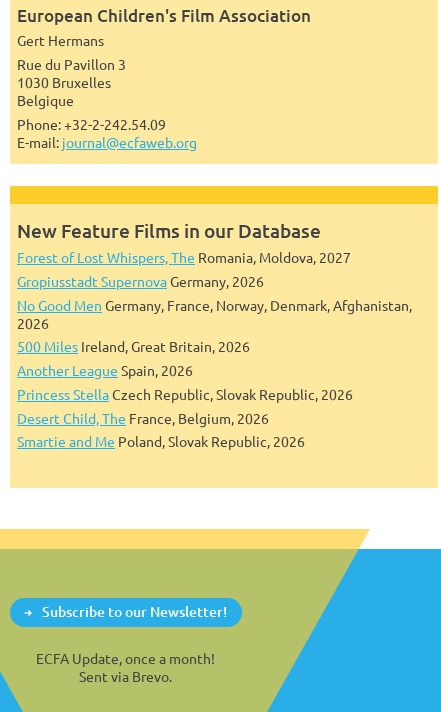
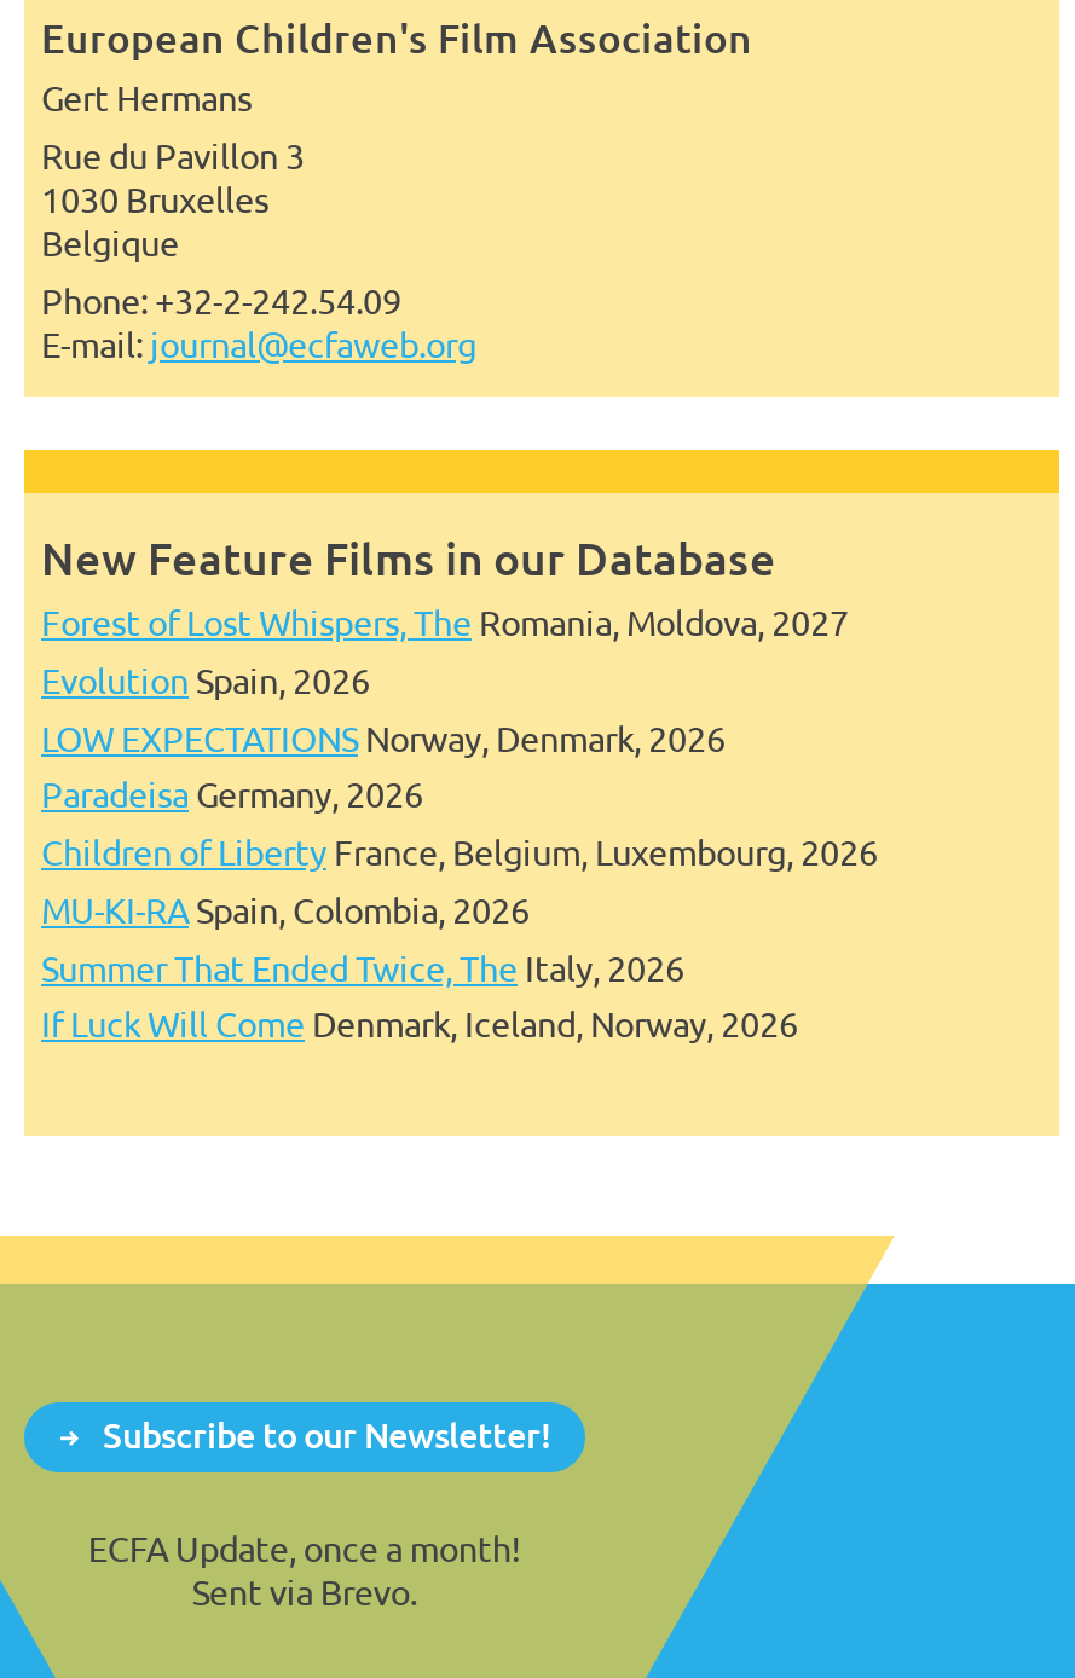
[17,273,412,450] Gropiusstadt Supernova Germany, 2026 | No Good Men Germany, France, Norway, Denmark, Afghanistan, | 2026 | 500 Miles Ireland, Great Britain, 2026 | Another League Spain, 2026 | Princess Stella Czech Republic, Slovak Republic, 2026 | Desert Child, The France, Belgium, 2026 | Smartie and Me Poland, Slovak Republic, 2026 -> [41,660,878,1045] Evolution Spain, 2026 | LOW EXPECTATIONS Norway, Denmark, 2026 | Paradeisa Germany, 2026 | Children of Liberty France, Belgium, Luxembourg, 2026 | MU-KI-RA Spain, Colombia, 2026 | Summer That Ended Twice, The Italy, 2026 | If Luck Will Come Denmark, Iceland, Norway, 2026

